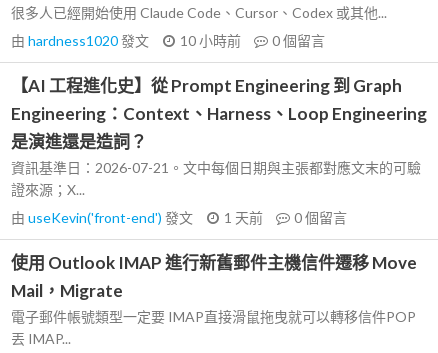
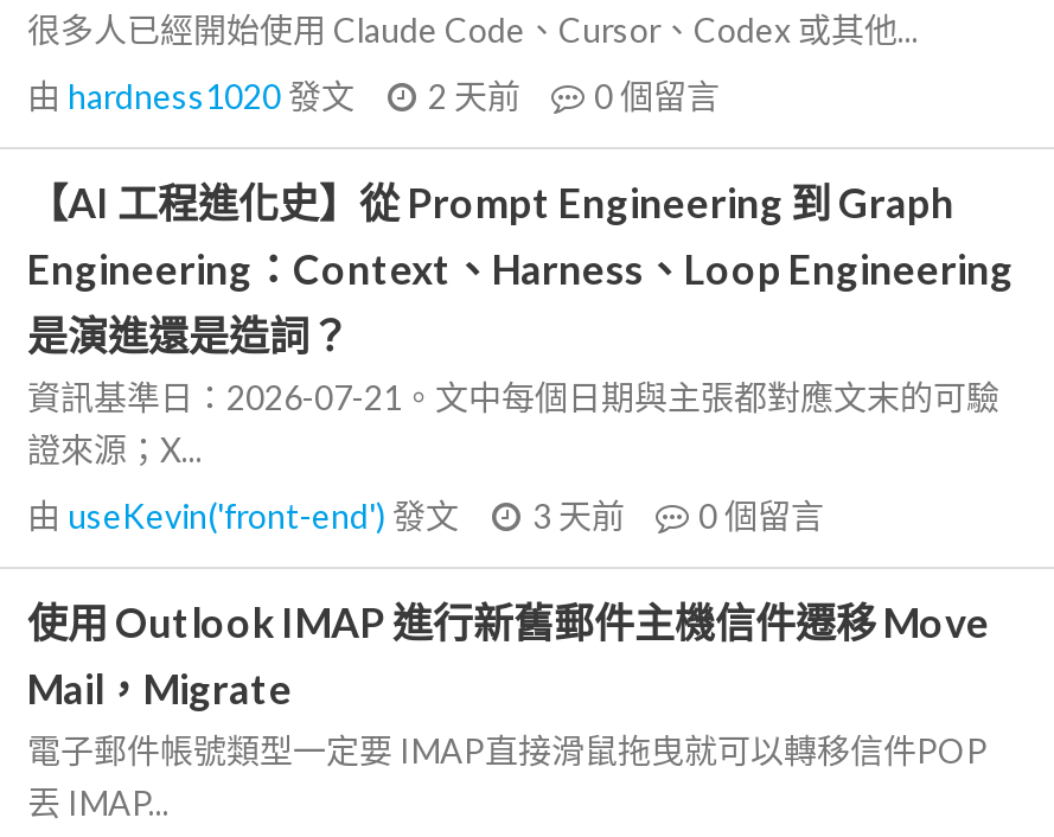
[11,32,325,49] 由hardness1020發文 10 小時前 0個留言 -> [27,76,720,116] 由hardness1020發文 2 天前 0個留言
[11,209,347,226] 由useKevin('front-end')發文 1 天前 0個留言 -> [27,496,824,536] 由useKevin('front-end')發文 3 天前 0個留言

